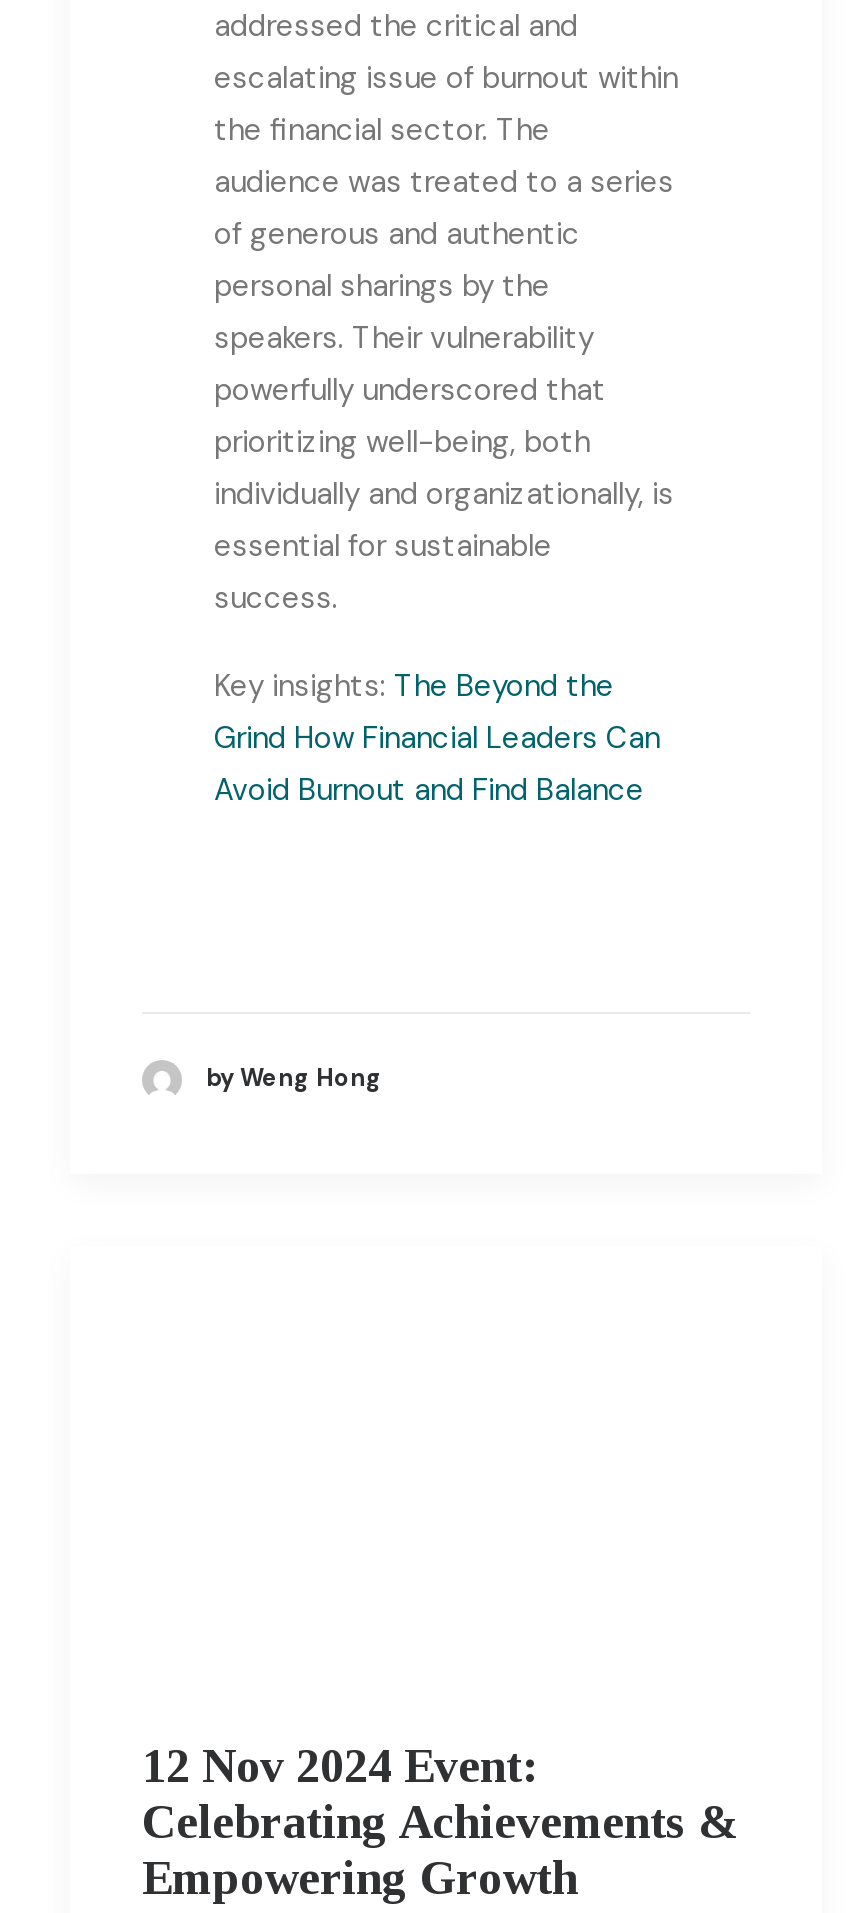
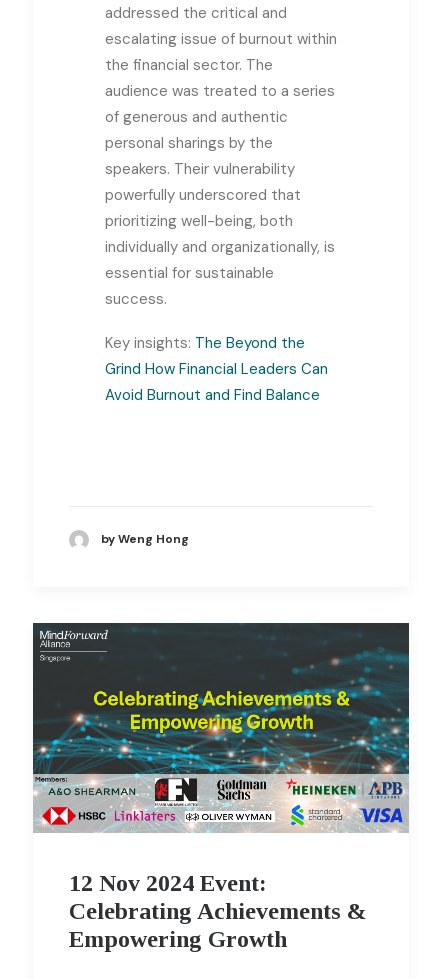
none -> [32,622,410,833] [image]

